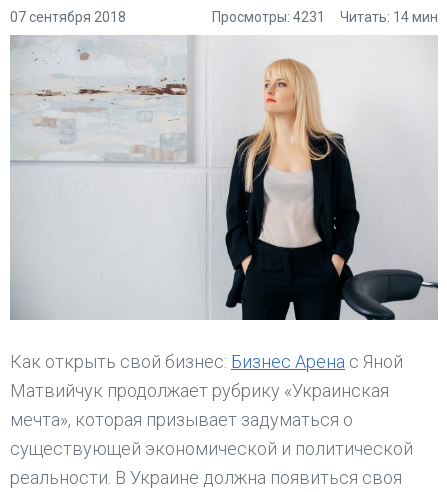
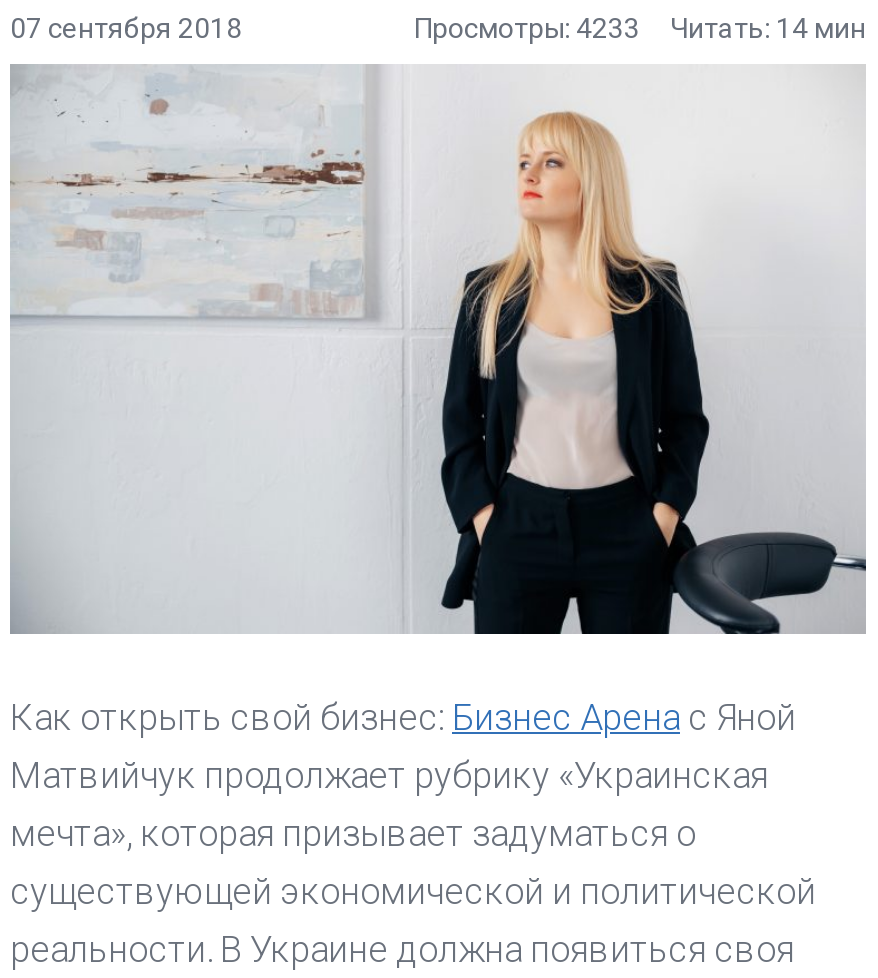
[212,9,438,25] Просмотры: 4231 Читать: 14 мин -> [414,12,866,44] Просмотры: 4233 Читать: 14 мин

